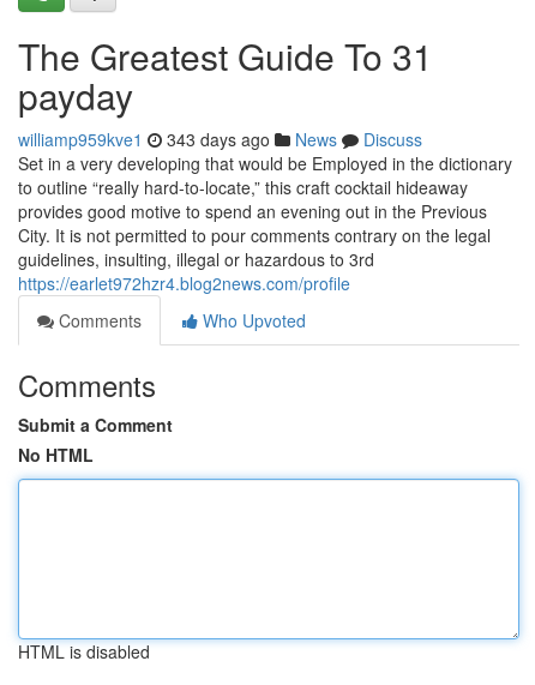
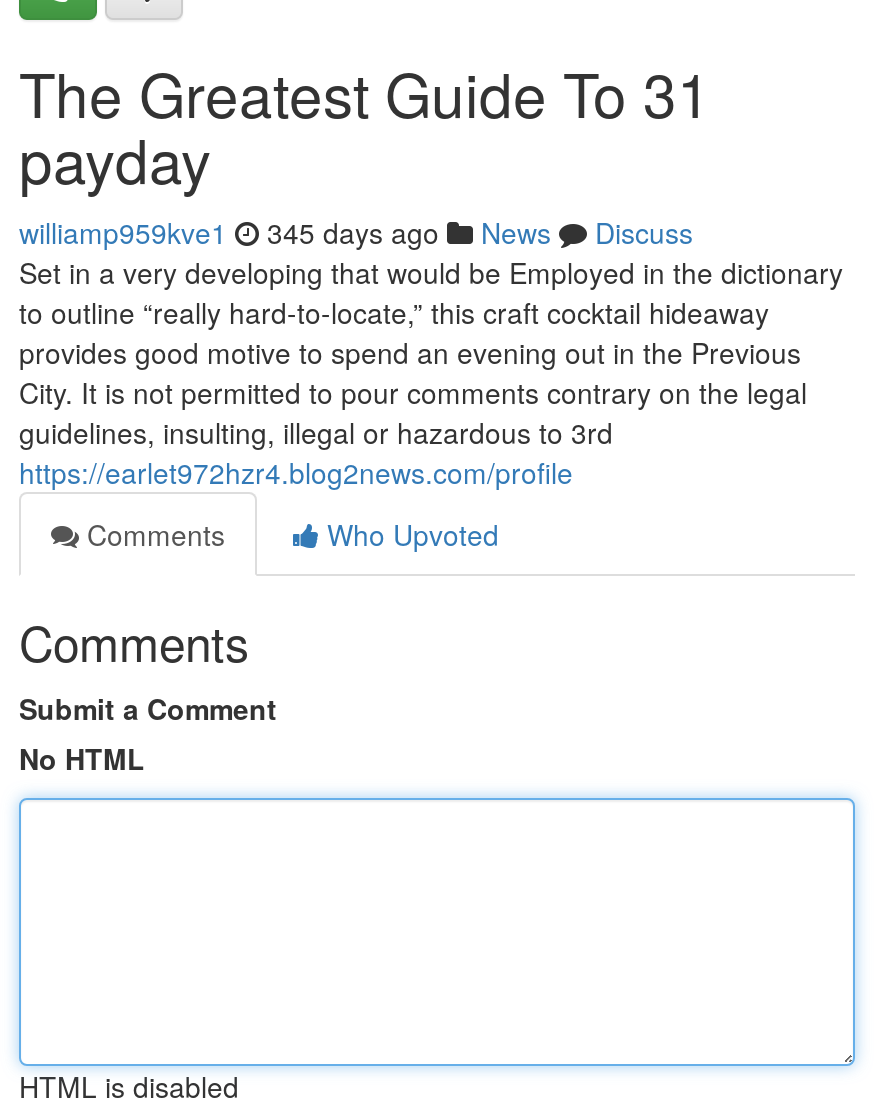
[18,127,422,151] williamp959kve1 343 days ago News Discuss -> [19,212,693,252] williamp959kve1 345 days ago News Discuss

